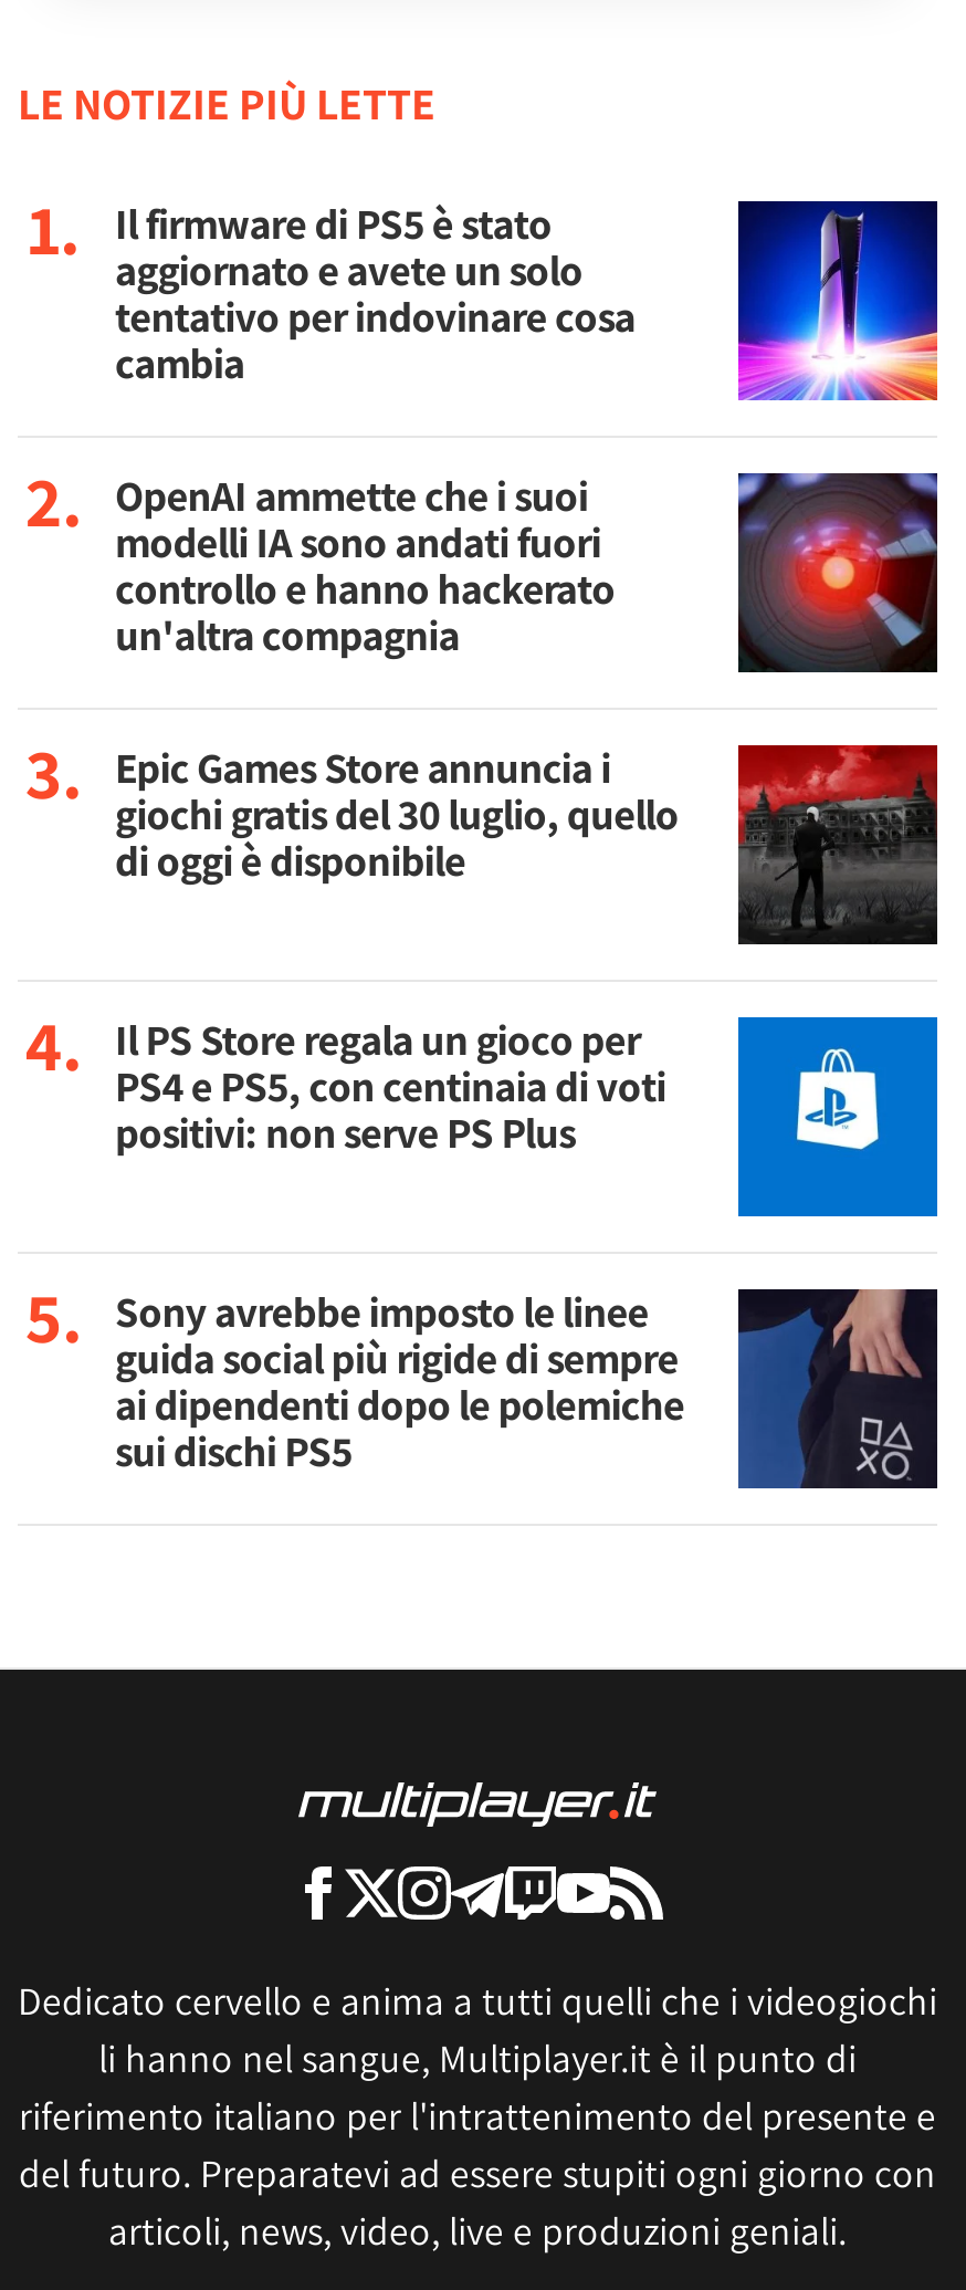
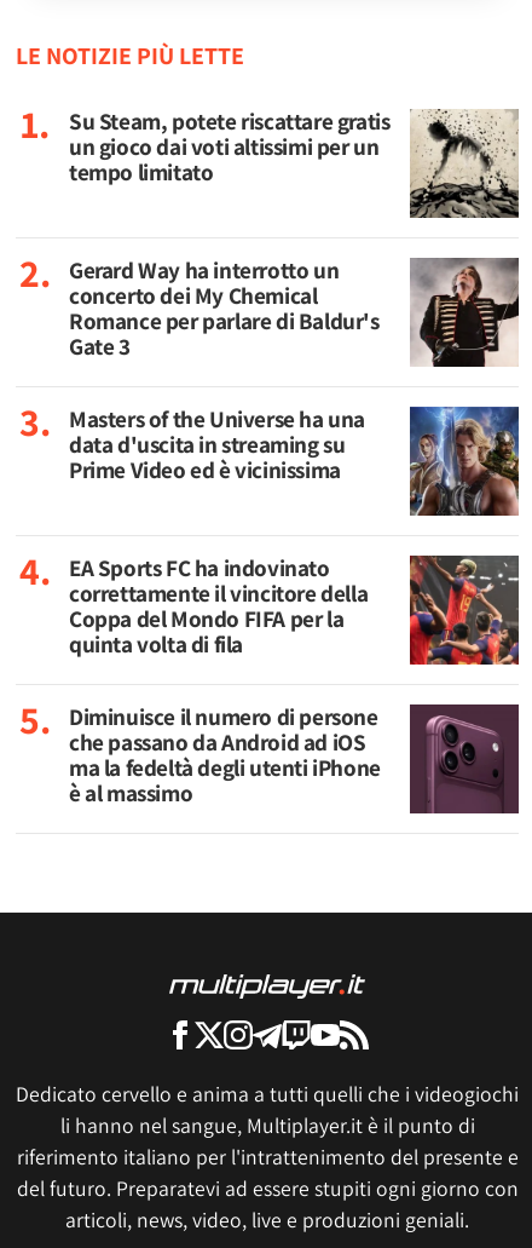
[115,195,635,392] Il firmware di PS5 è stato | aggiornato e avete un solo | tentativo per indovinare cosa | cambia -> [69,106,390,188] Su Steam, potete riscattare gratis | un gioco dai voti altissimi per un | tempo limitato
[736,199,939,402] [image] -> [409,108,520,219] [image]
[115,468,615,664] OpenAI ammette che i suoi | modelli IA sono andati fuori | controllo e hanno hackerato | un'altra compagnia -> [69,255,379,362] Gerard Way ha interrotto un | concerto dei My Chemical | Romance per parlare di Baldur's | Gate 3
[736,473,939,675] [image] -> [410,258,519,367] [image]
[115,740,939,947] [image] | Epic Games Store annuncia i | giochi gratis del 30 luglio, quello | di oggi è disponibile -> [69,404,520,517] [image] | Masters of the Universe ha una | data d'uscita in streaming su | Prime Video ed è vicinissima
[115,1012,939,1219] [image] | Il PS Store regala un gioco per | PS4 e PS5, con centinaia di voti | positivi: non serve PS Plus -> [69,552,520,666] [image] | EA Sports FC ha indovinato | correttamente il vincitore della | Coppa del Mondo FIFA per la | quinta volta di fila
[115,1284,937,1488] [image] | Sony avrebbe imposto le linee | guida social più rigide di sempre | ai dipendenti dopo le polemiche | sui dischi PS5 -> [69,701,519,813] [image] | Diminuisce il numero di persone | che passano da Android ad iOS | ma la fedeltà degli utenti iPhone | è al massimo

